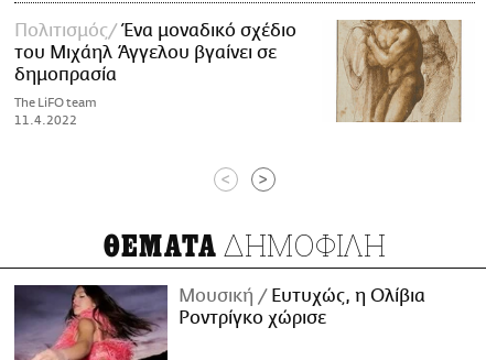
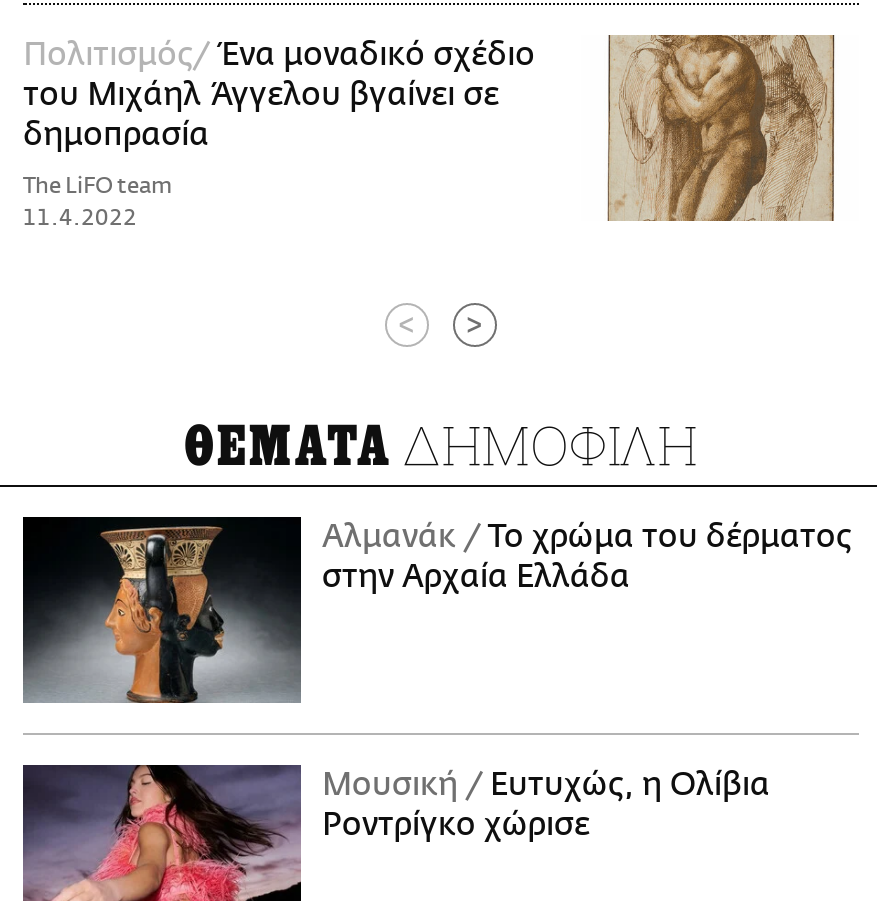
none -> [23,515,852,705] [image] | Αλμανάκ Το χρώμα του δέρματος | στην Αρχαία Ελλάδα

